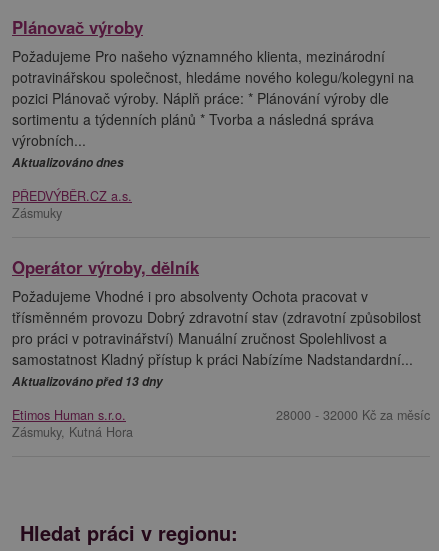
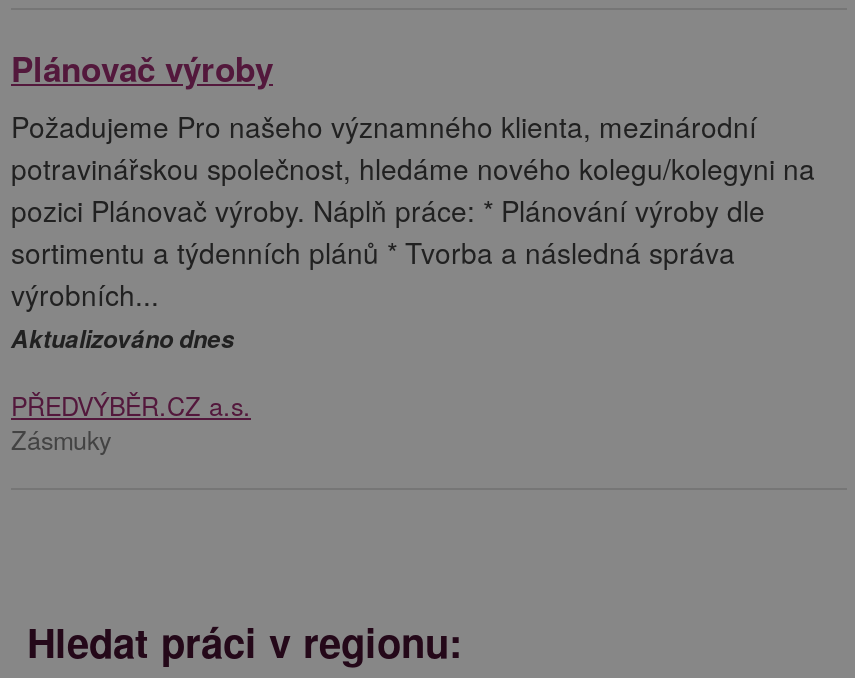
[12,255,421,441] Operátor výroby, dělník | Požadujeme Vhodné i pro absolventy Ochota pracovat v | třísměnném provozu Dobrý zdravotní stav (zdravotní způsobilost | pro práci v potravinářství) Manuální zručnost Spolehlivost a | samostatnost Kladný přístup k práci Nabízíme Nadstandardní... | Aktualizováno před 13 dny | Etimos Human s.r.o. | Zásmuky, Kutná Hora -> none
[276,406,430,424] 28000 - 32000 Kč za měsíc -> none

